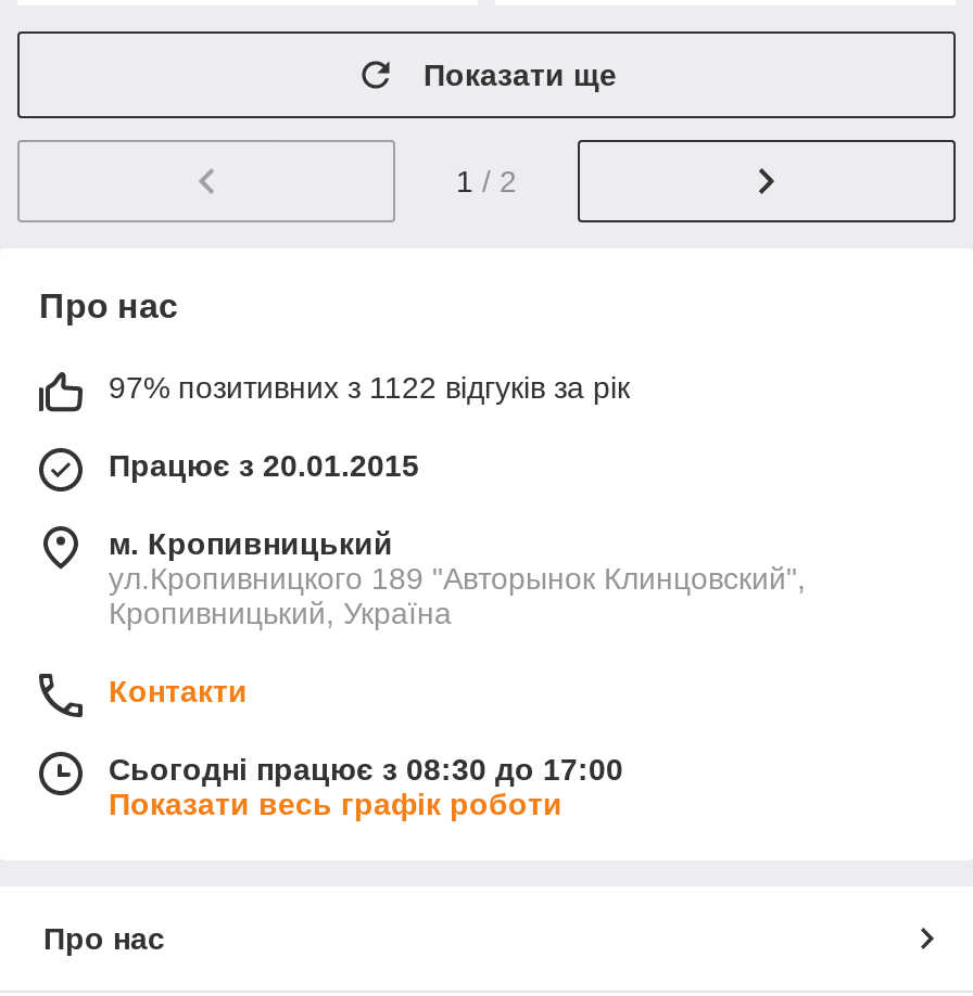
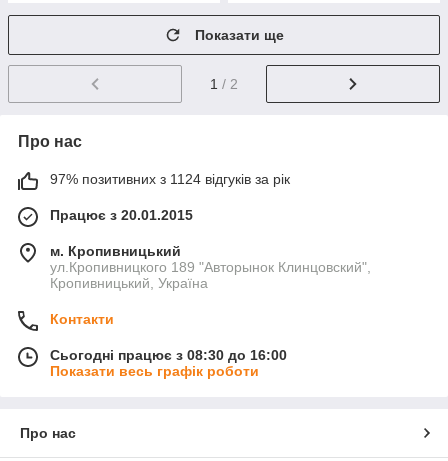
[109,370,630,405] 97% позитивних з 1122 відгуків за рік -> [50,171,290,187] 97% позитивних з 1124 відгуків за рік
[109,752,623,787] Сьогодні працює з 08:30 до 17:00 -> [50,347,287,363] Сьогодні працює з 08:30 до 16:00

